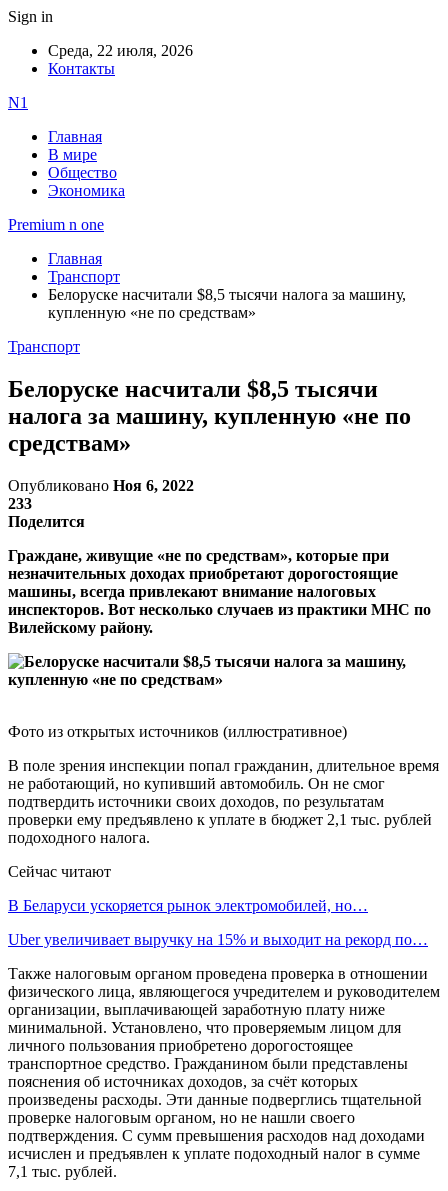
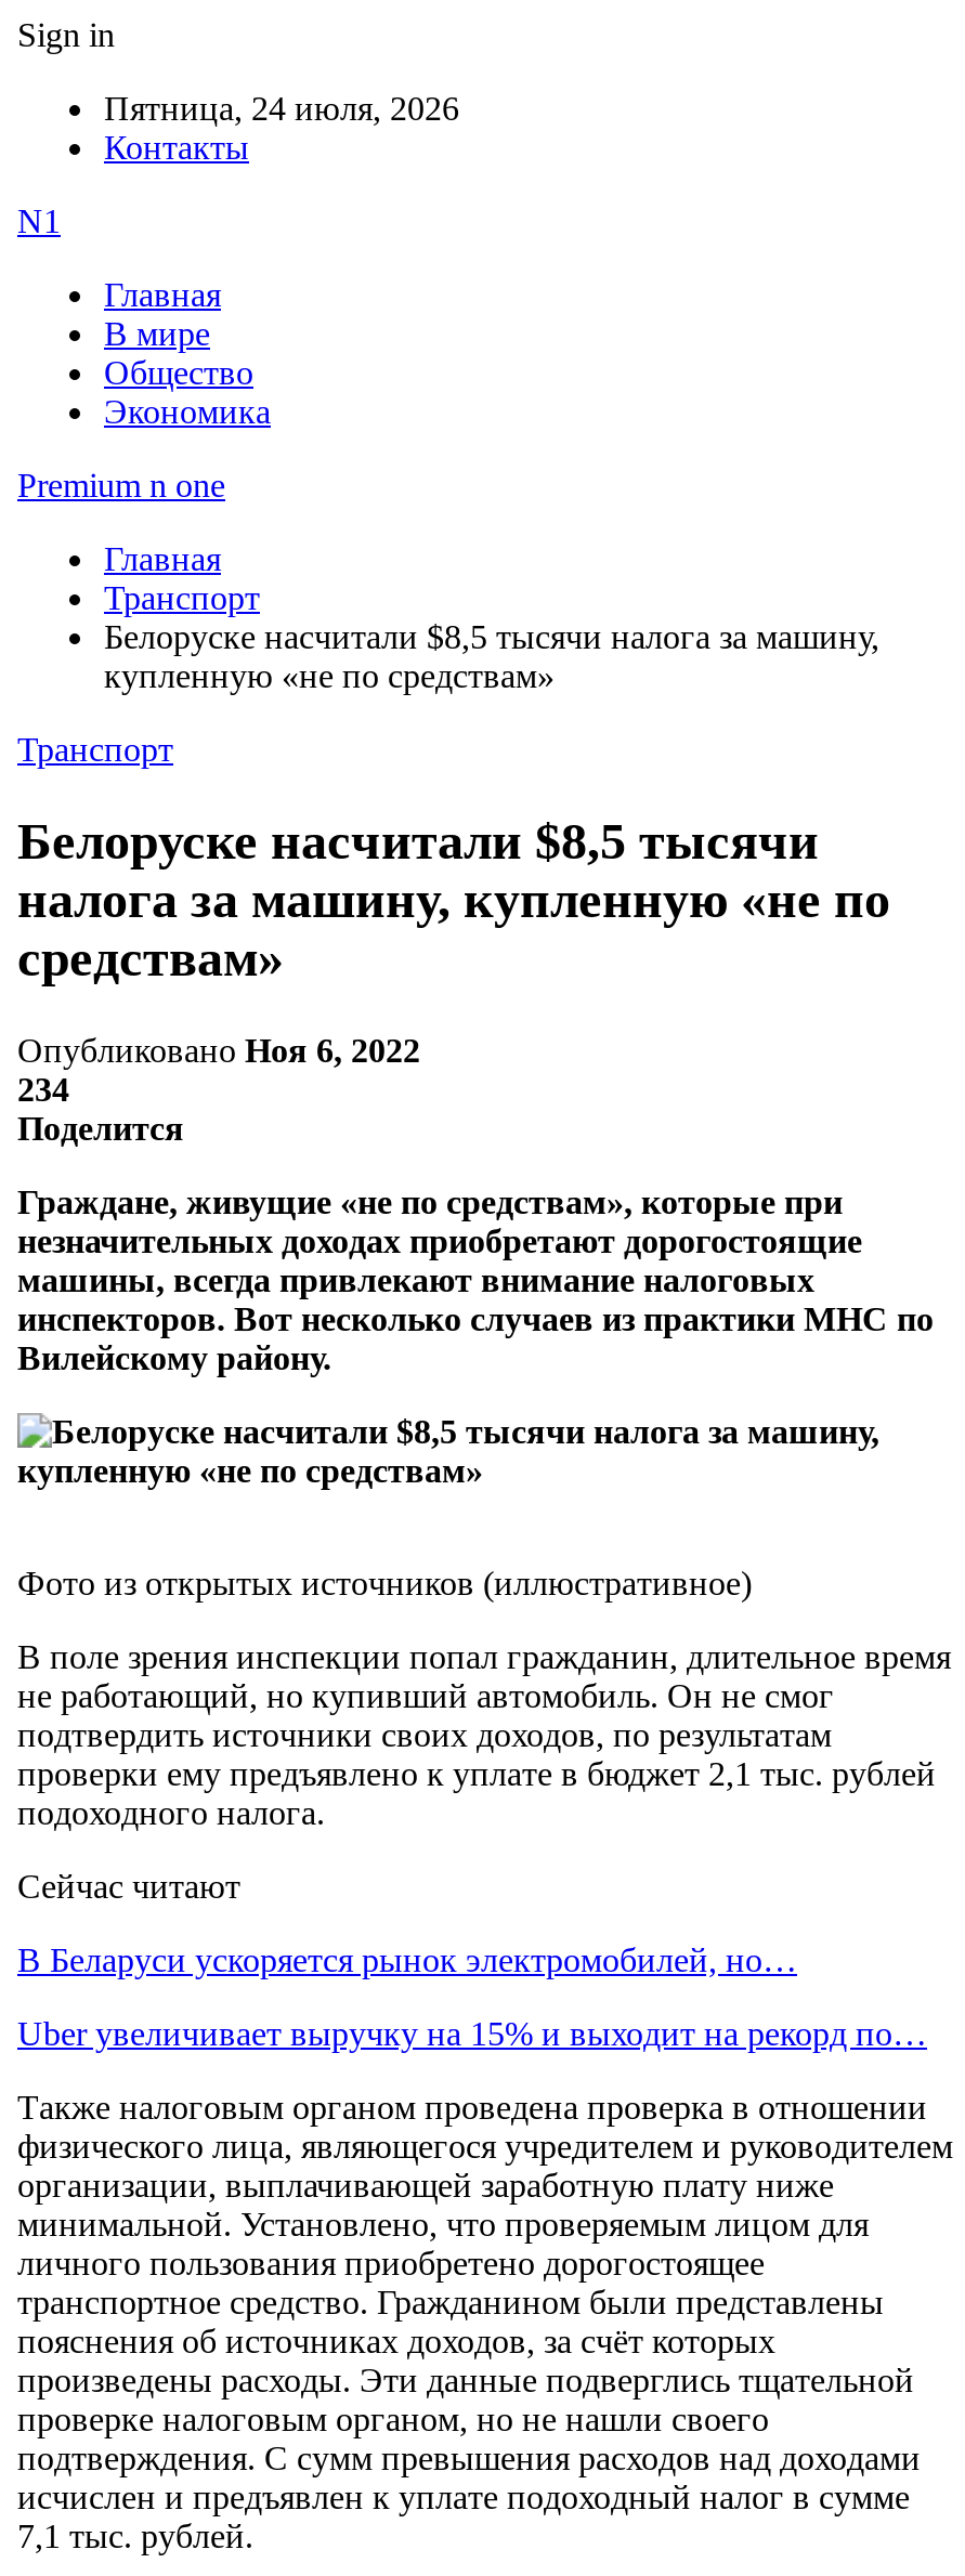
[48,42,193,59] Среда, 22 июля, 2026 -> [104,90,459,127] Пятница, 24 июля, 2026
[8,495,32,512] 233 -> [17,1070,69,1107] 234

